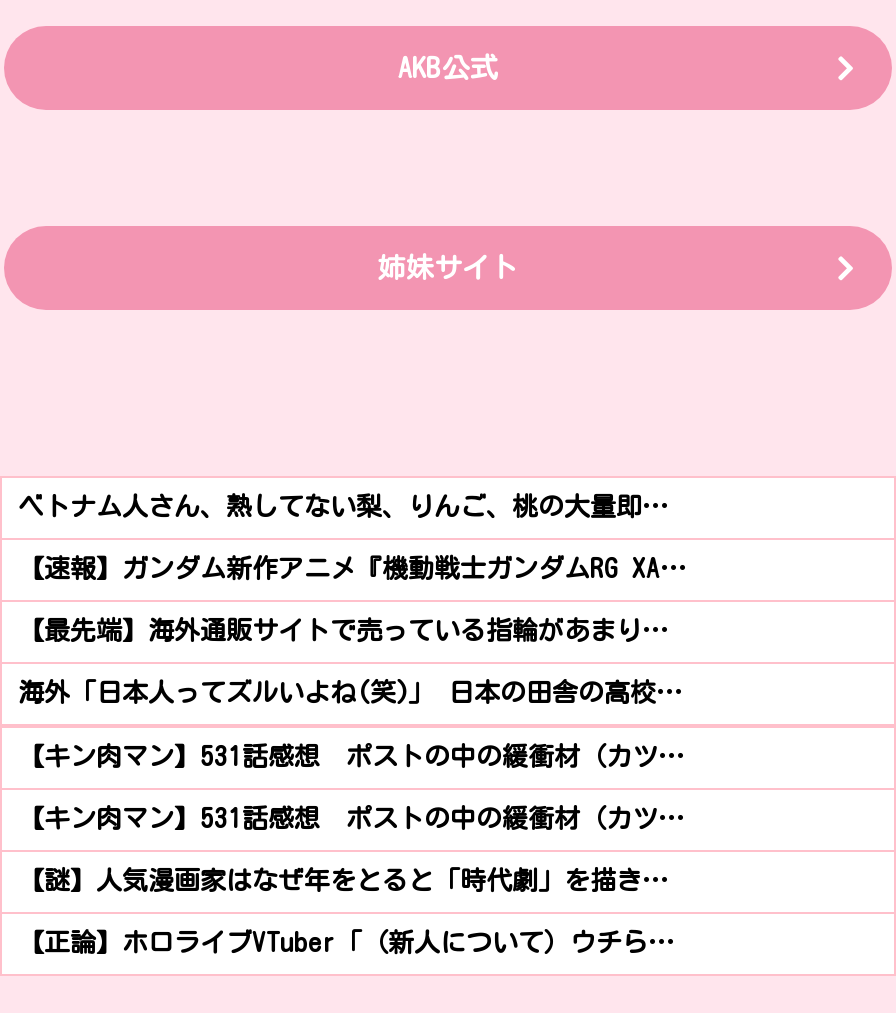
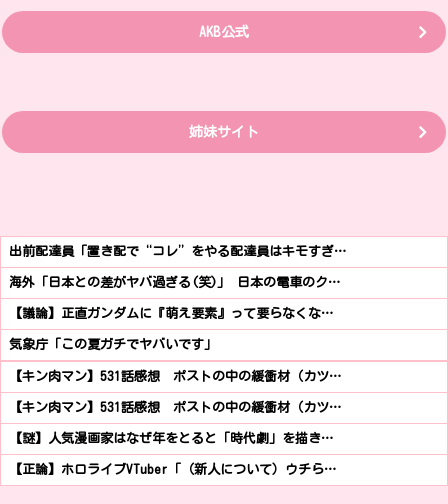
[18,495,666,521] ベトナム人さん、熟してない梨、りんご、桃の大量即… -> [9,245,346,258] 出前配達員「置き配で“コレ”をやる配達員はキモすぎ…
[18,557,684,583] 【速報】ガンダム新作アニメ『機動戦士ガンダムRG XA… -> [9,276,340,289] 海外「日本との差がヤバ過ぎる(笑)」 日本の電車のク…
[18,619,666,645] 【最先端】海外通販サイトで売っている指輪があまり… -> [9,307,333,320] 【議論】正直ガンダムに『萌え要素』って要らなくな…
[18,681,680,707] 海外「日本人ってズルいよね(笑)」 日本の田舎の高校… -> [9,338,217,351] 気象庁「この夏ガチでヤバいです」

